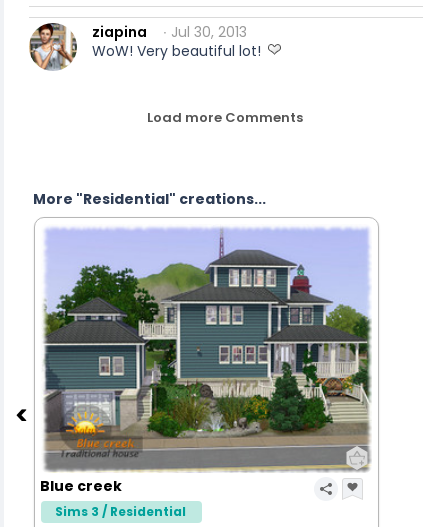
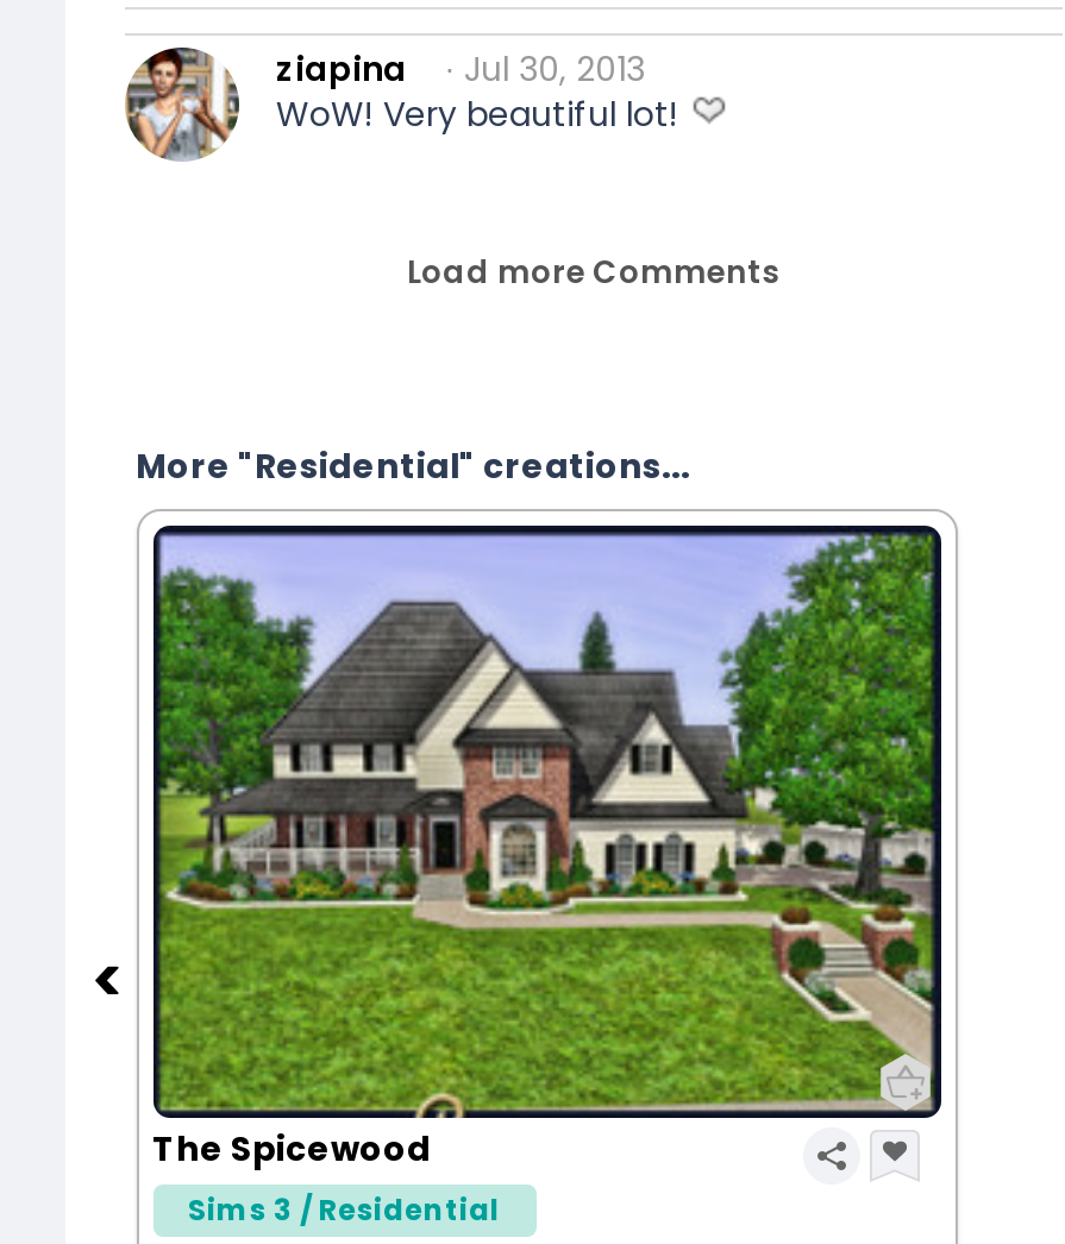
[40,224,372,496] [image] | Blue creek -> [151,523,944,1173] [image] | The Spicewood

